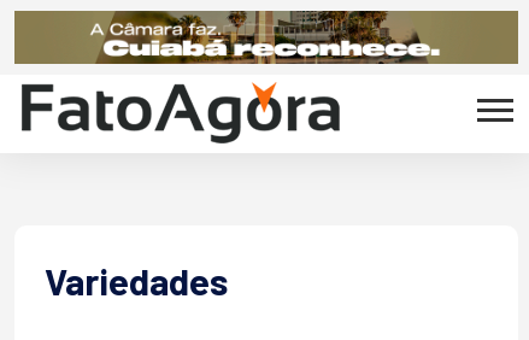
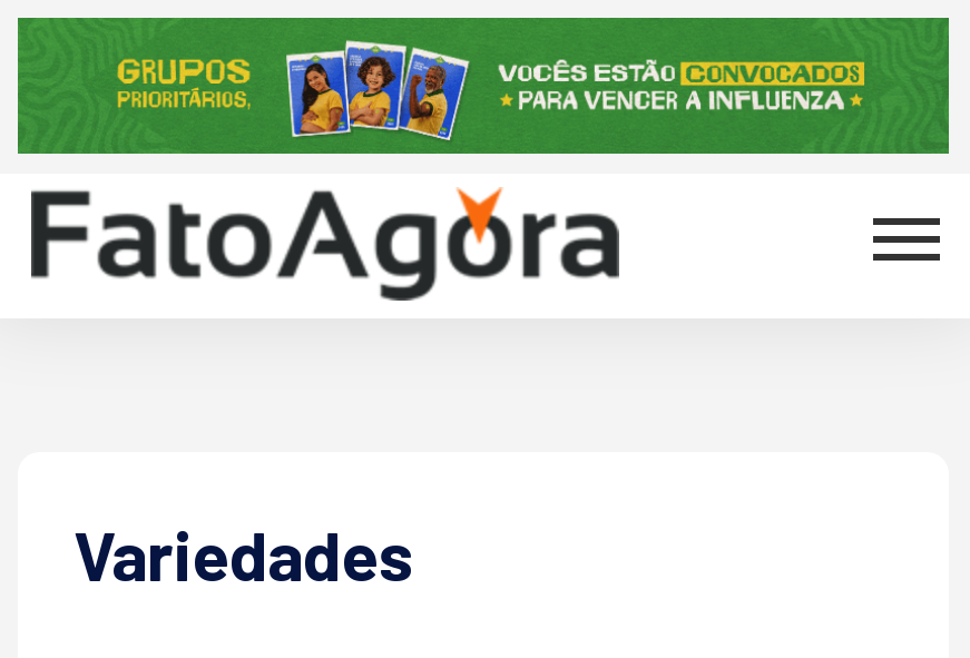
[14,10,518,65] [image] -> [18,16,949,156] [image]

